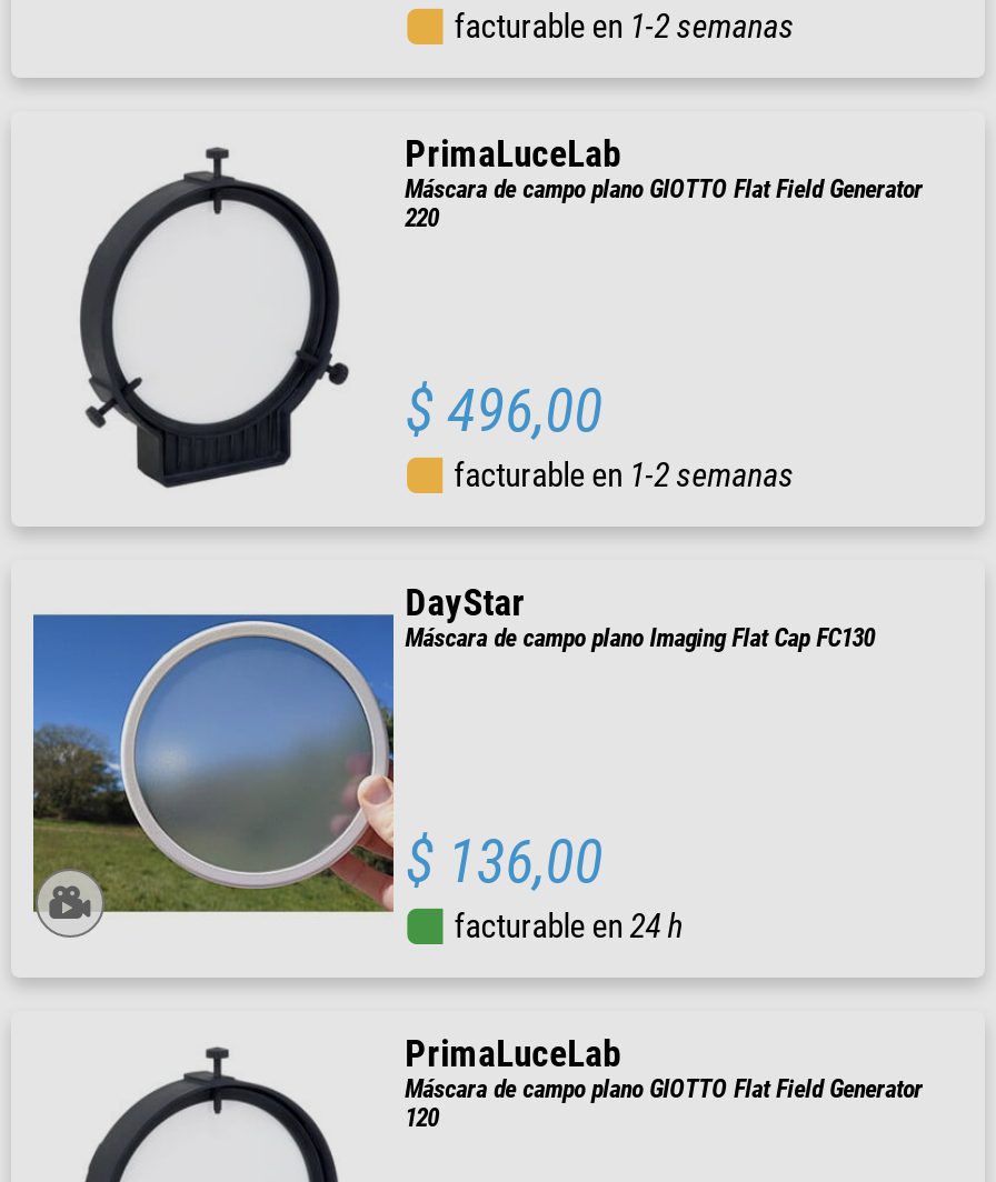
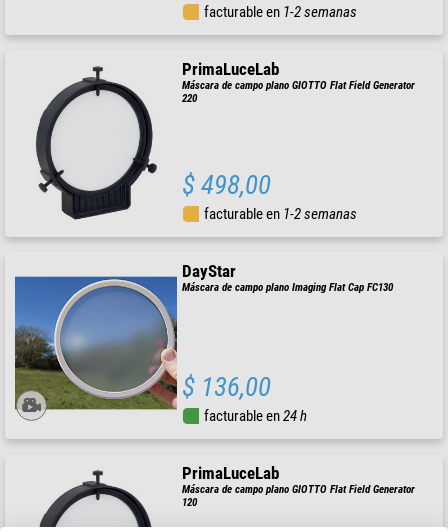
[405,376,603,447] $ 496,00 -> [182,169,271,201] $ 498,00

